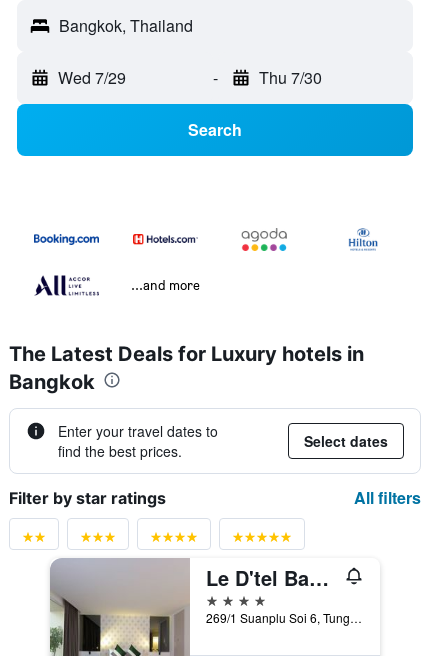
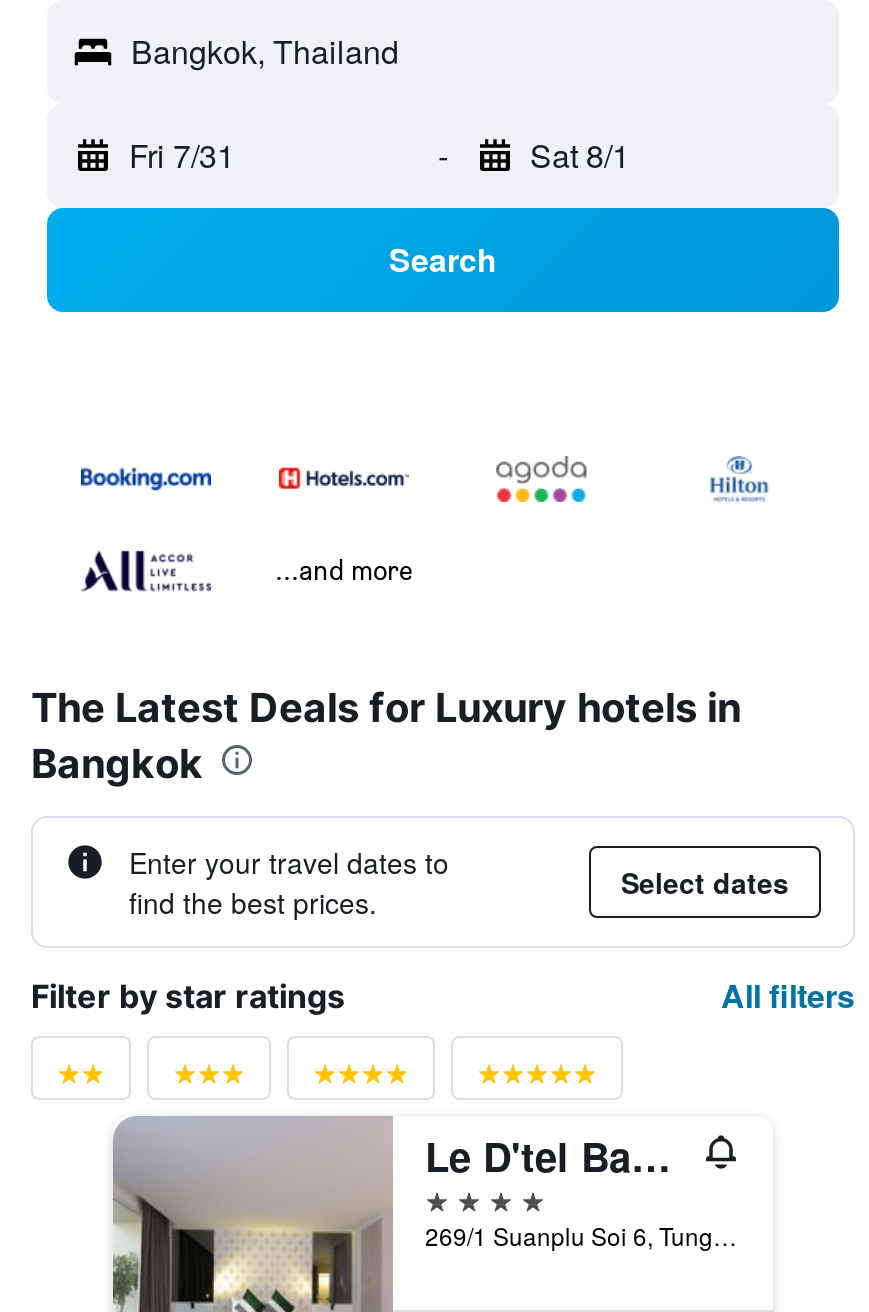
[58,66,126,89] Wed 7/29 -> [129,132,235,178] Fri 7/31
[258,66,321,89] Thu 7/30 -> [530,132,630,178] Sat 8/1

